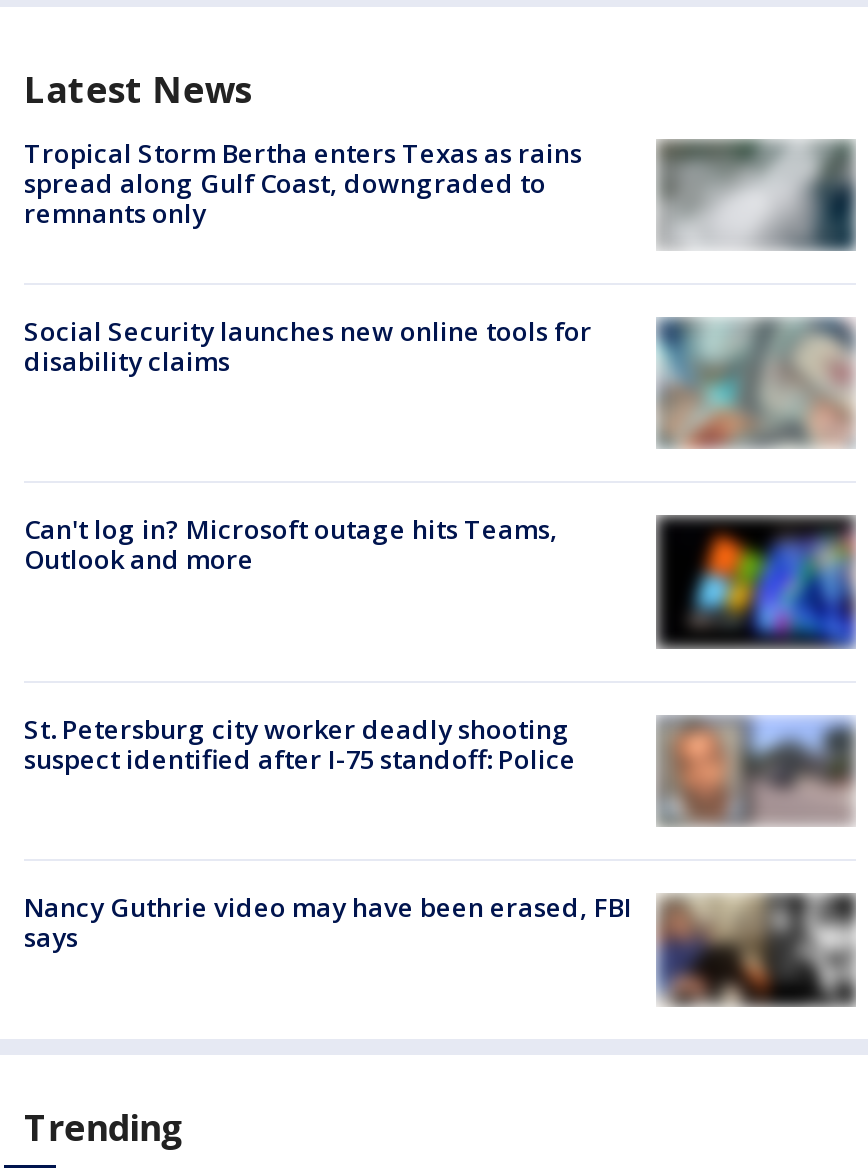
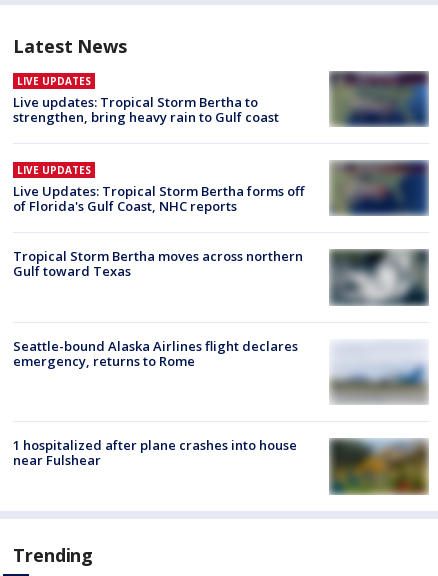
[24,135,582,231] Tropical Storm Bertha enters Texas as rains | spread along Gulf Coast, downgraded to | remnants only -> [13,74,279,126] LIVE UPDATES | Live updates: Tropical Storm Bertha to | strengthen, bring heavy rain to Gulf coast
[662,141,856,251] [image] -> [330,71,429,127] [image]
[24,313,856,449] [image] | Social Security launches new online tools for | disability claims -> [13,160,429,216] [image] | LIVE UPDATES | Live Updates: Tropical Storm Bertha forms off | of Florida's Gulf Coast, NHC reports
[24,512,558,578] Can't log in? Microsoft outage hits Teams, | Outlook and more -> [13,247,303,280] Tropical Storm Bertha moves across northern | Gulf toward Texas
[654,515,858,651] [image] -> [329,249,429,316] [image]
[24,701,856,825] [image] | St. Petersburg city worker deadly shooting | suspect identified after I-75 standoff: Police -> [13,337,428,403] [image] | Seattle-bound Alaska Airlines flight declares | emergency, returns to Rome
[24,889,856,1007] [image] | Nancy Guthrie video may have been erased, FBI | says -> [13,436,429,495] [image] | 1 hospitalized after plane crashes into house | near Fulshear

